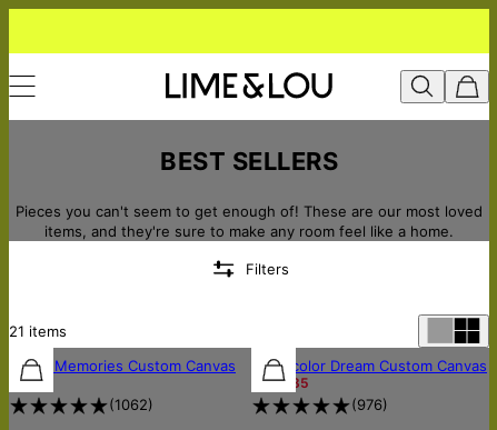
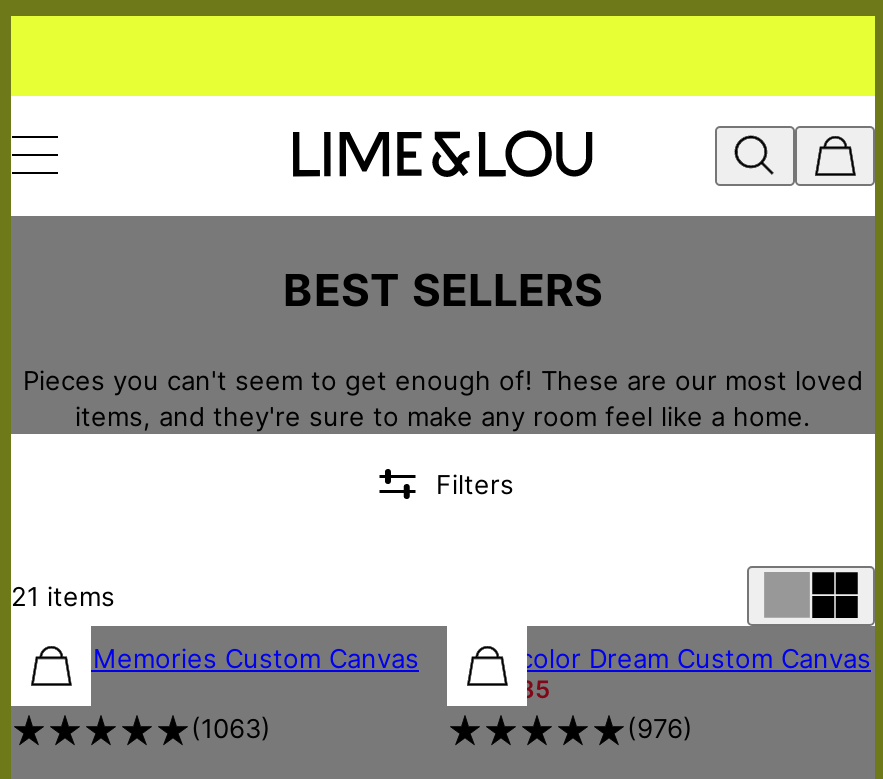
[109,396,153,414] (1062) -> [191,712,271,744] (1063)

